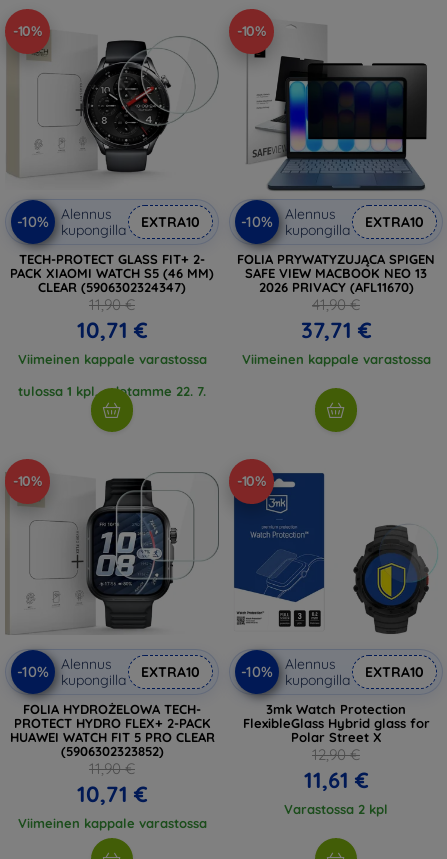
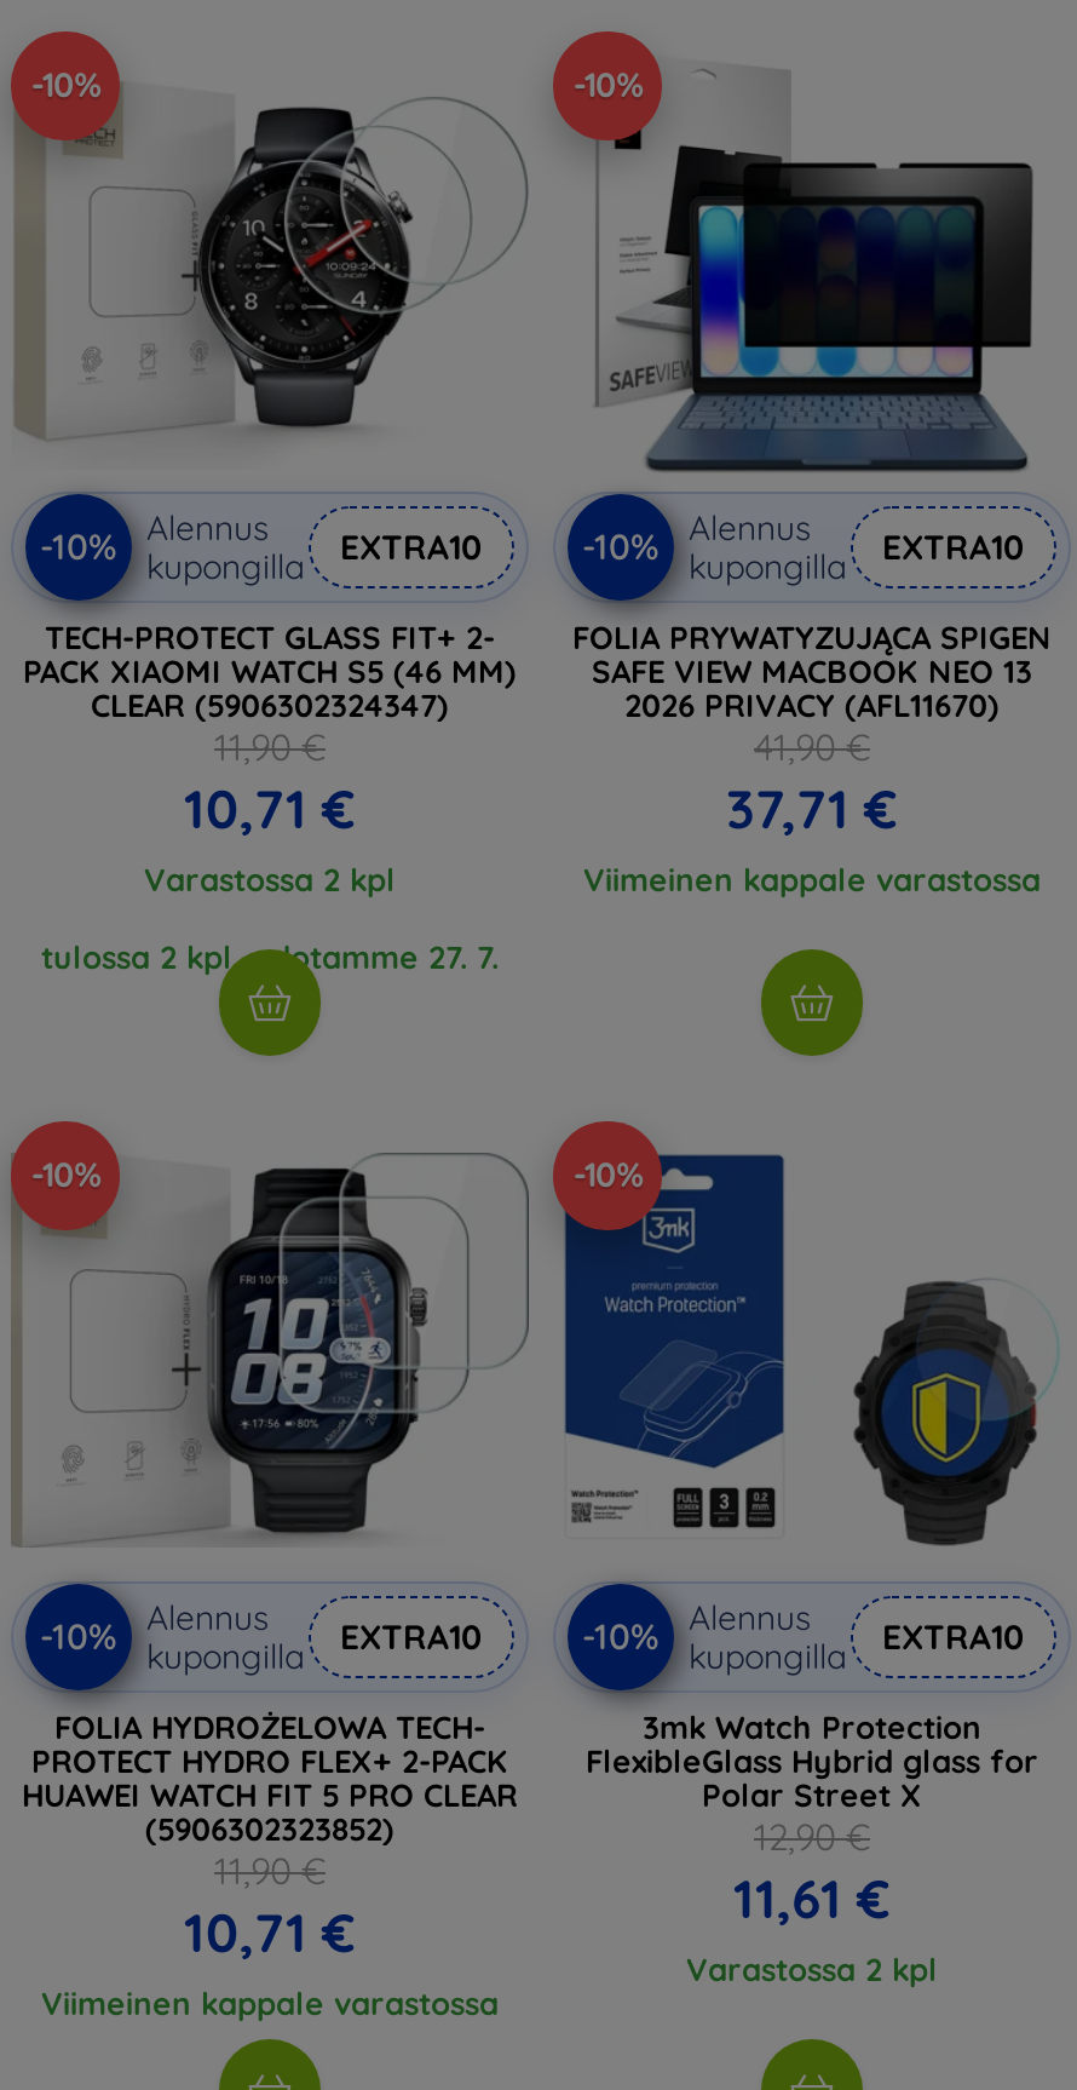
[17,351,206,367] Viimeinen kappale varastossa -> [144,859,396,898] Varastossa 2 kpl
[18,383,206,399] tulossa 1 kpl, odotamme 22. 7. -> [41,936,499,975] tulossa 2 kpl, odotamme 27. 7.

